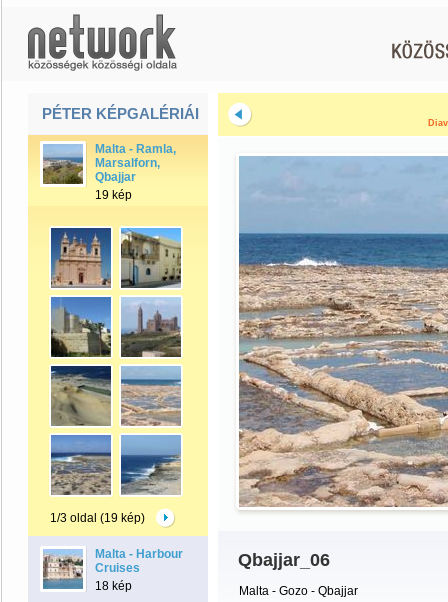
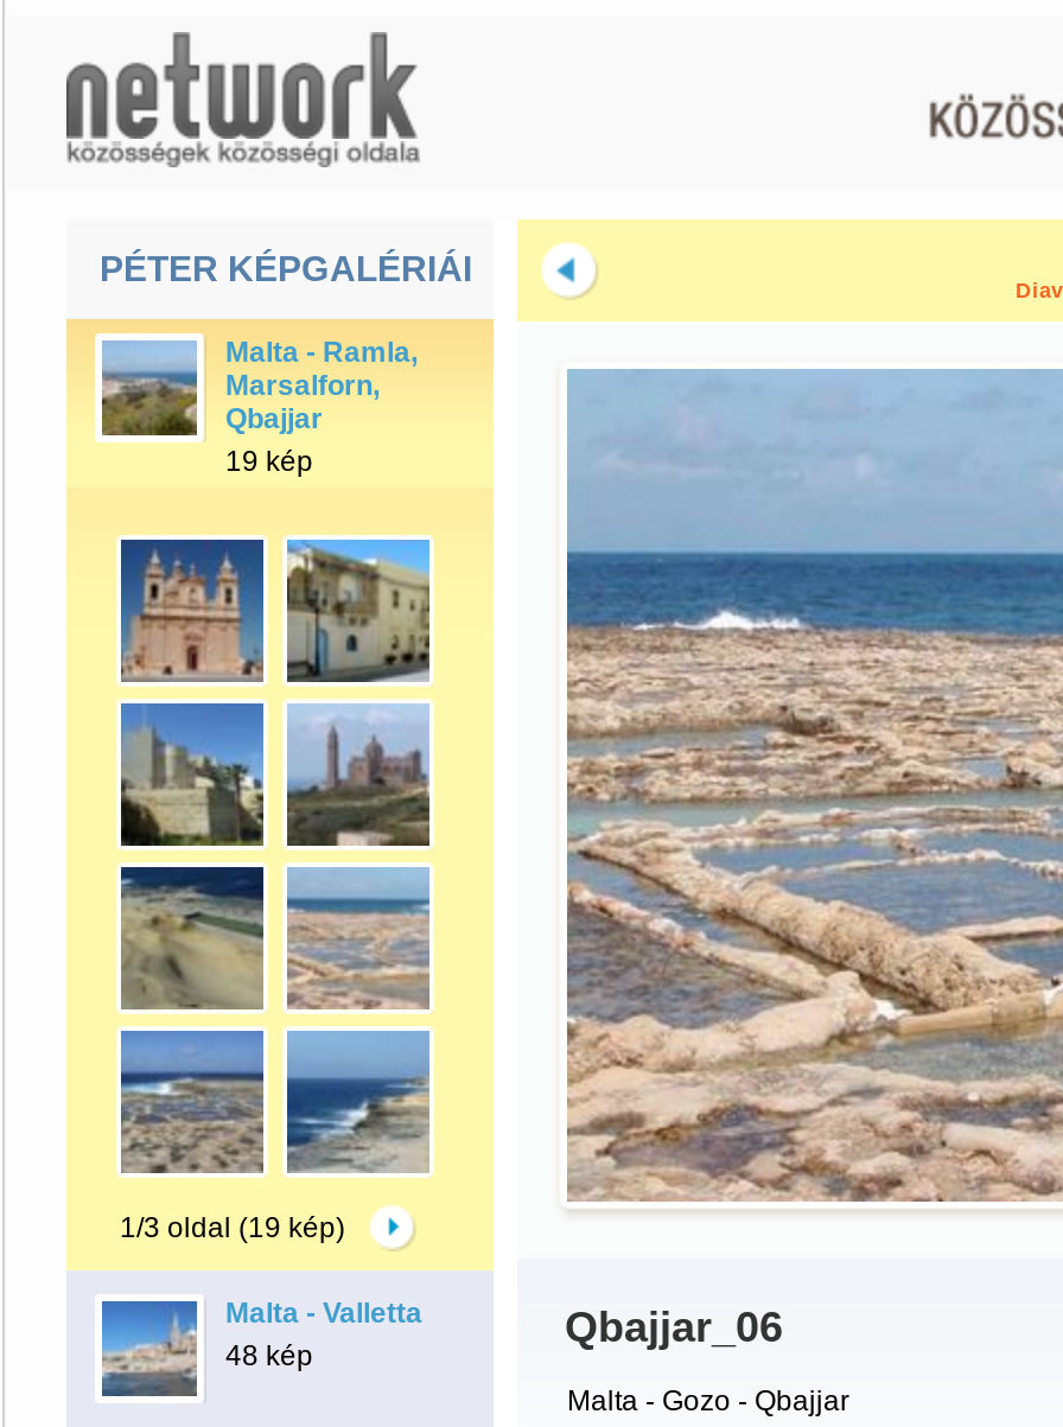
[42,547,183,593] [image] | Malta - Harbour | Cruises | 18 kép -> [100,1297,422,1396] [image] | Malta - Valletta | 48 kép

